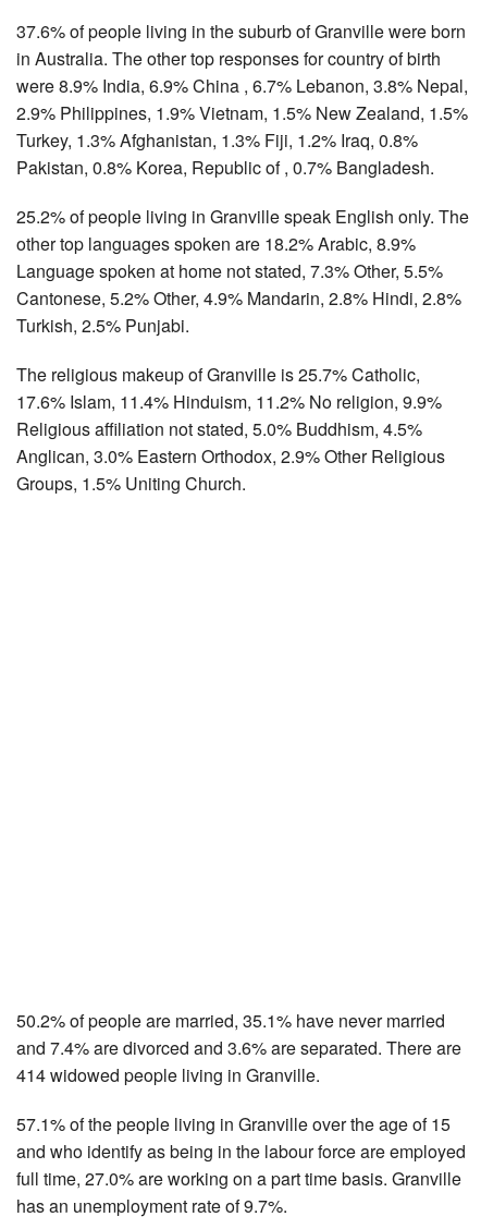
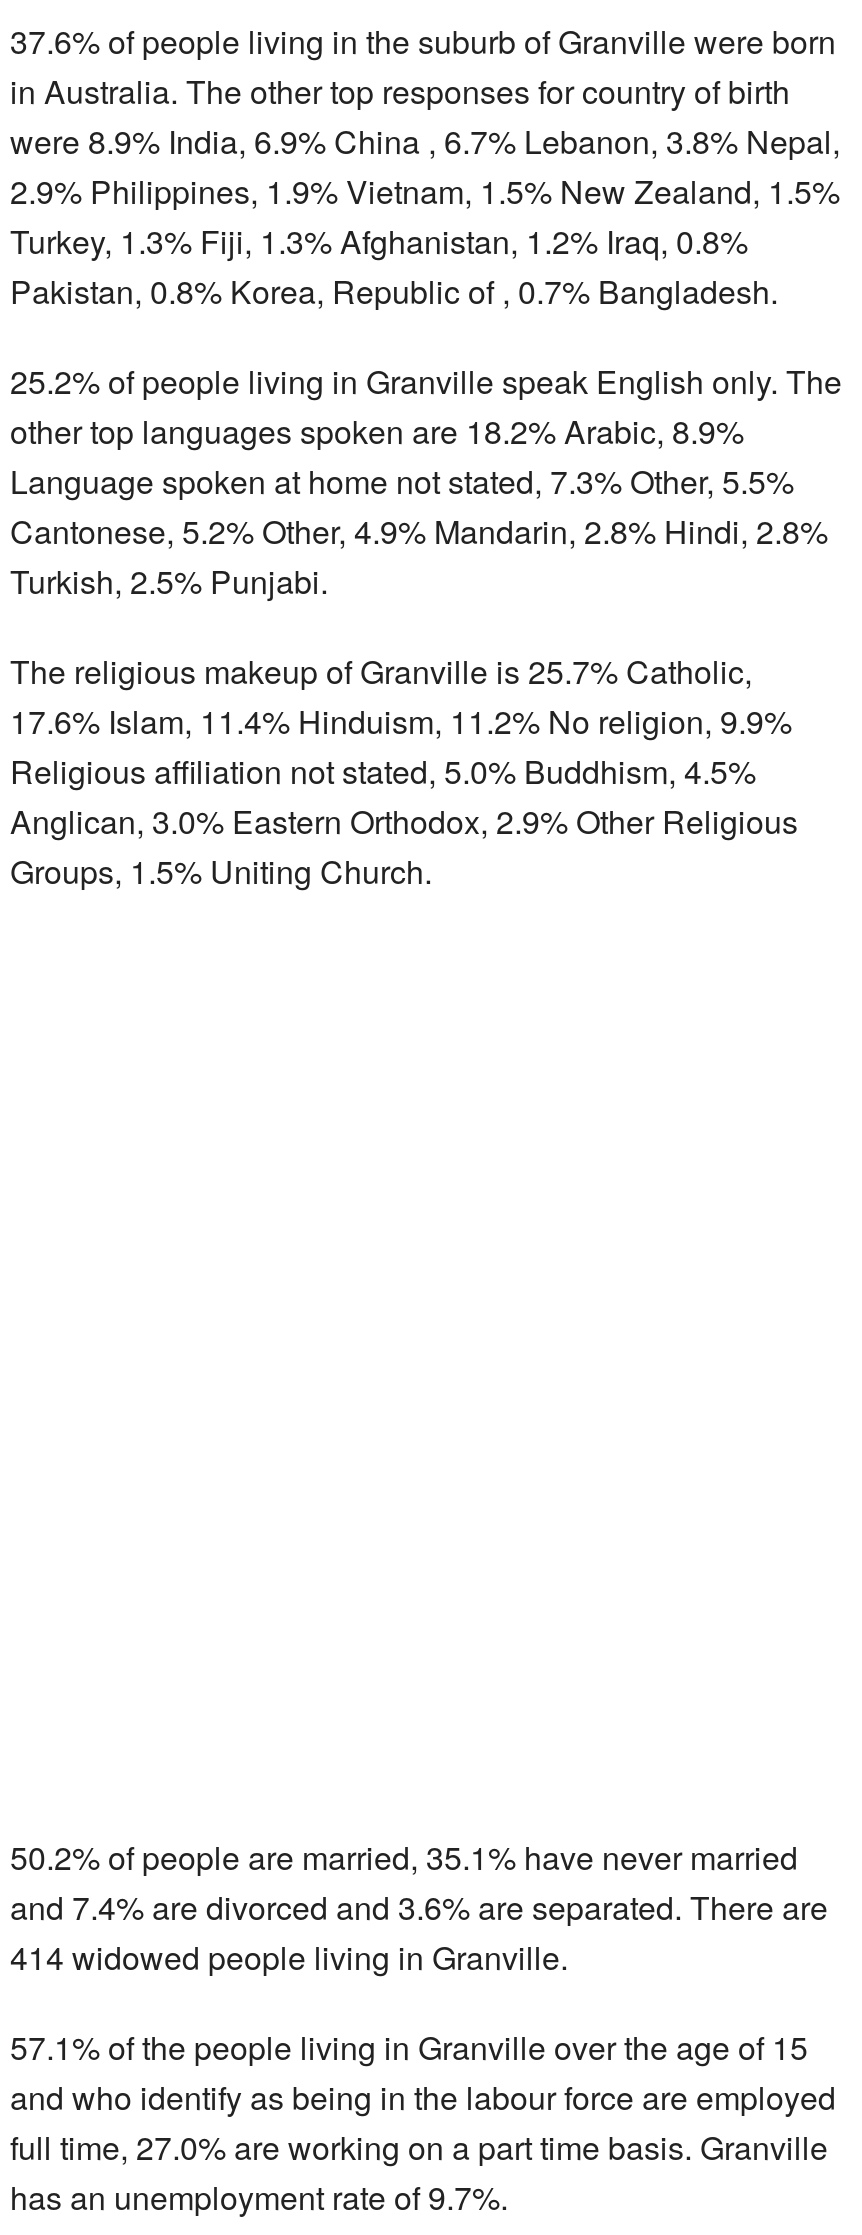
[16,127,418,152] Turkey, 1.3% Afghanistan, 1.3% Fiji, 1.2% Iraq, 0.8% -> [10,218,748,264] Turkey, 1.3% Fiji, 1.3% Afghanistan, 1.2% Iraq, 0.8%

